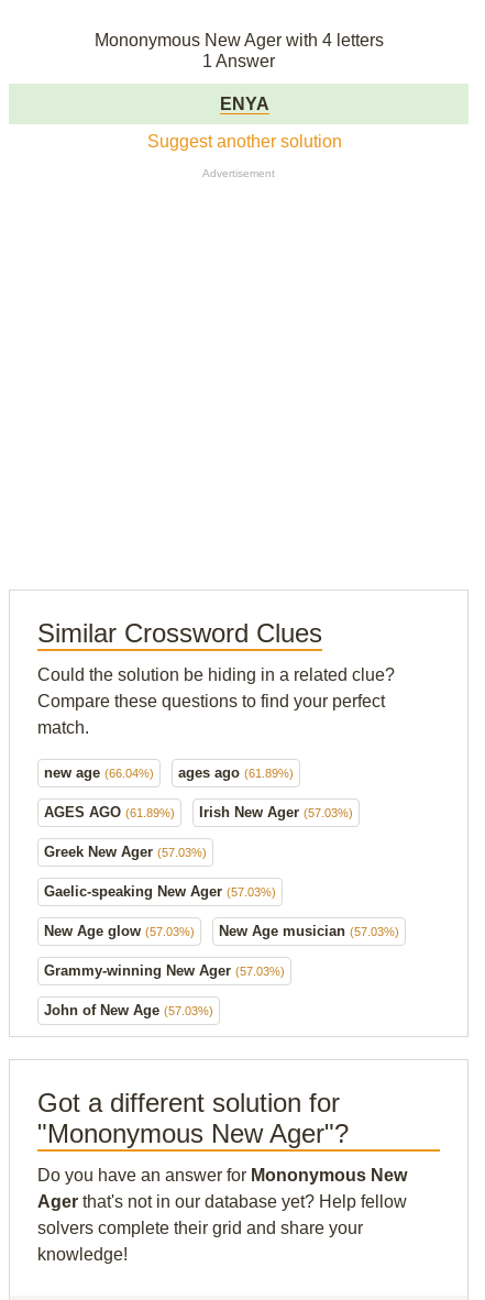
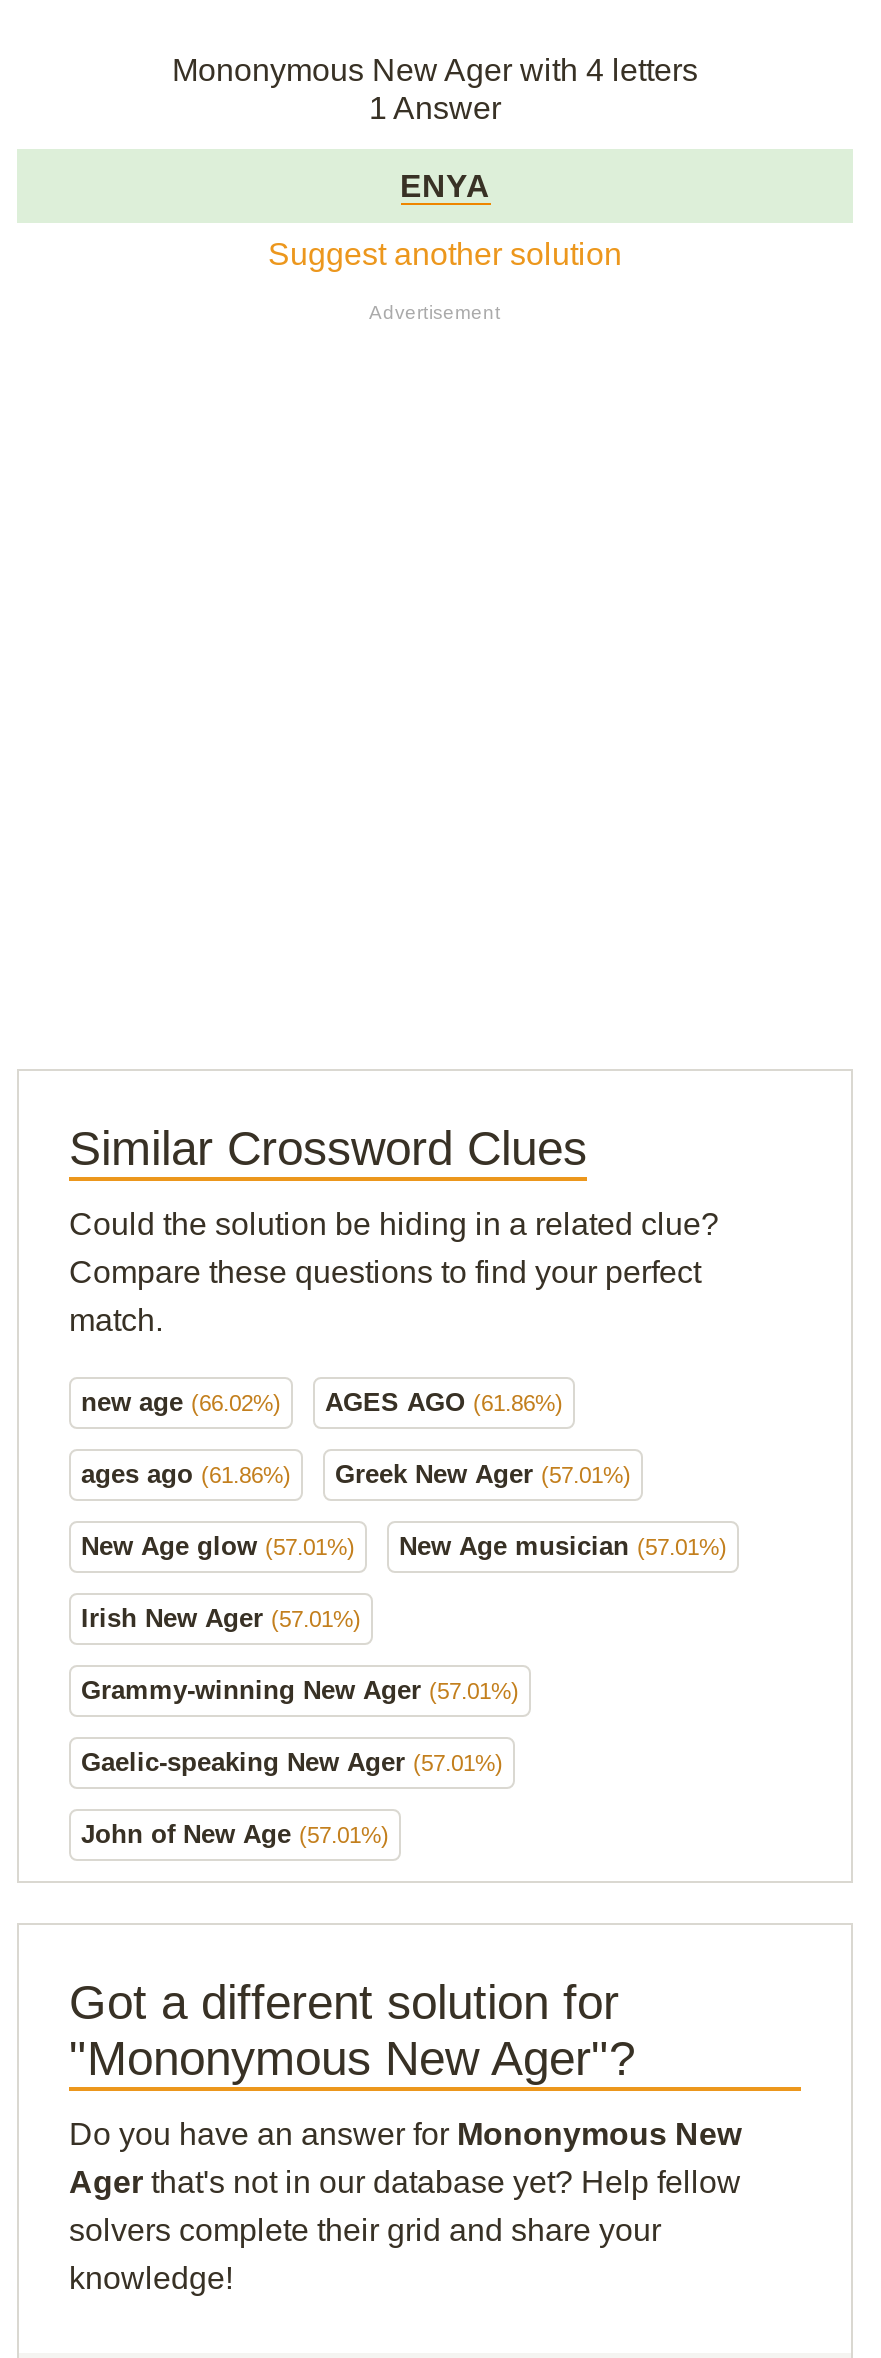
[44,764,294,780] new age (66.04%) | ages ago (61.89%) -> [81,1386,563,1416] new age (66.02%) | AGES AGO (61.86%)
[44,804,353,820] AGES AGO (61.89%) | Irish New Ager (57.03%) -> [81,1458,631,1488] ages ago (61.86%) | Greek New Ager (57.01%)
[44,843,207,860] Greek New Ager (57.03%) -> [81,1530,727,1560] New Age glow (57.01%) | New Age musician (57.01%)
[44,883,276,899] Gaelic-speaking New Ager (57.03%) -> [81,1602,361,1632] Irish New Ager (57.01%)
[44,922,399,939] New Age glow (57.03%) | New Age musician (57.03%) -> [81,1674,519,1704] Grammy-winning New Ager (57.01%)
[44,962,285,978] Grammy-winning New Ager (57.03%) -> [81,1746,503,1776] Gaelic-speaking New Ager (57.01%)
[44,1002,213,1018] John of New Age (57.03%) -> [81,1818,389,1848] John of New Age (57.01%)

